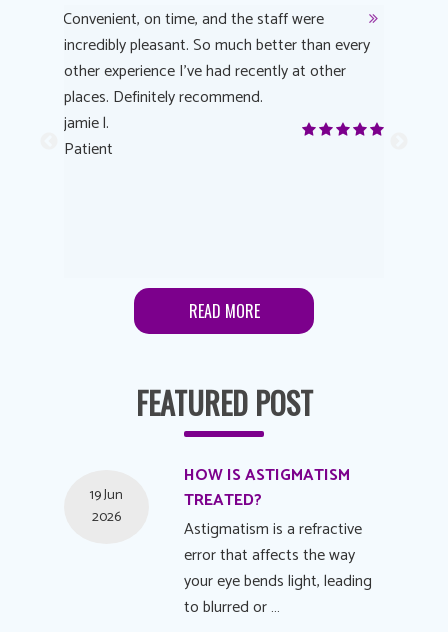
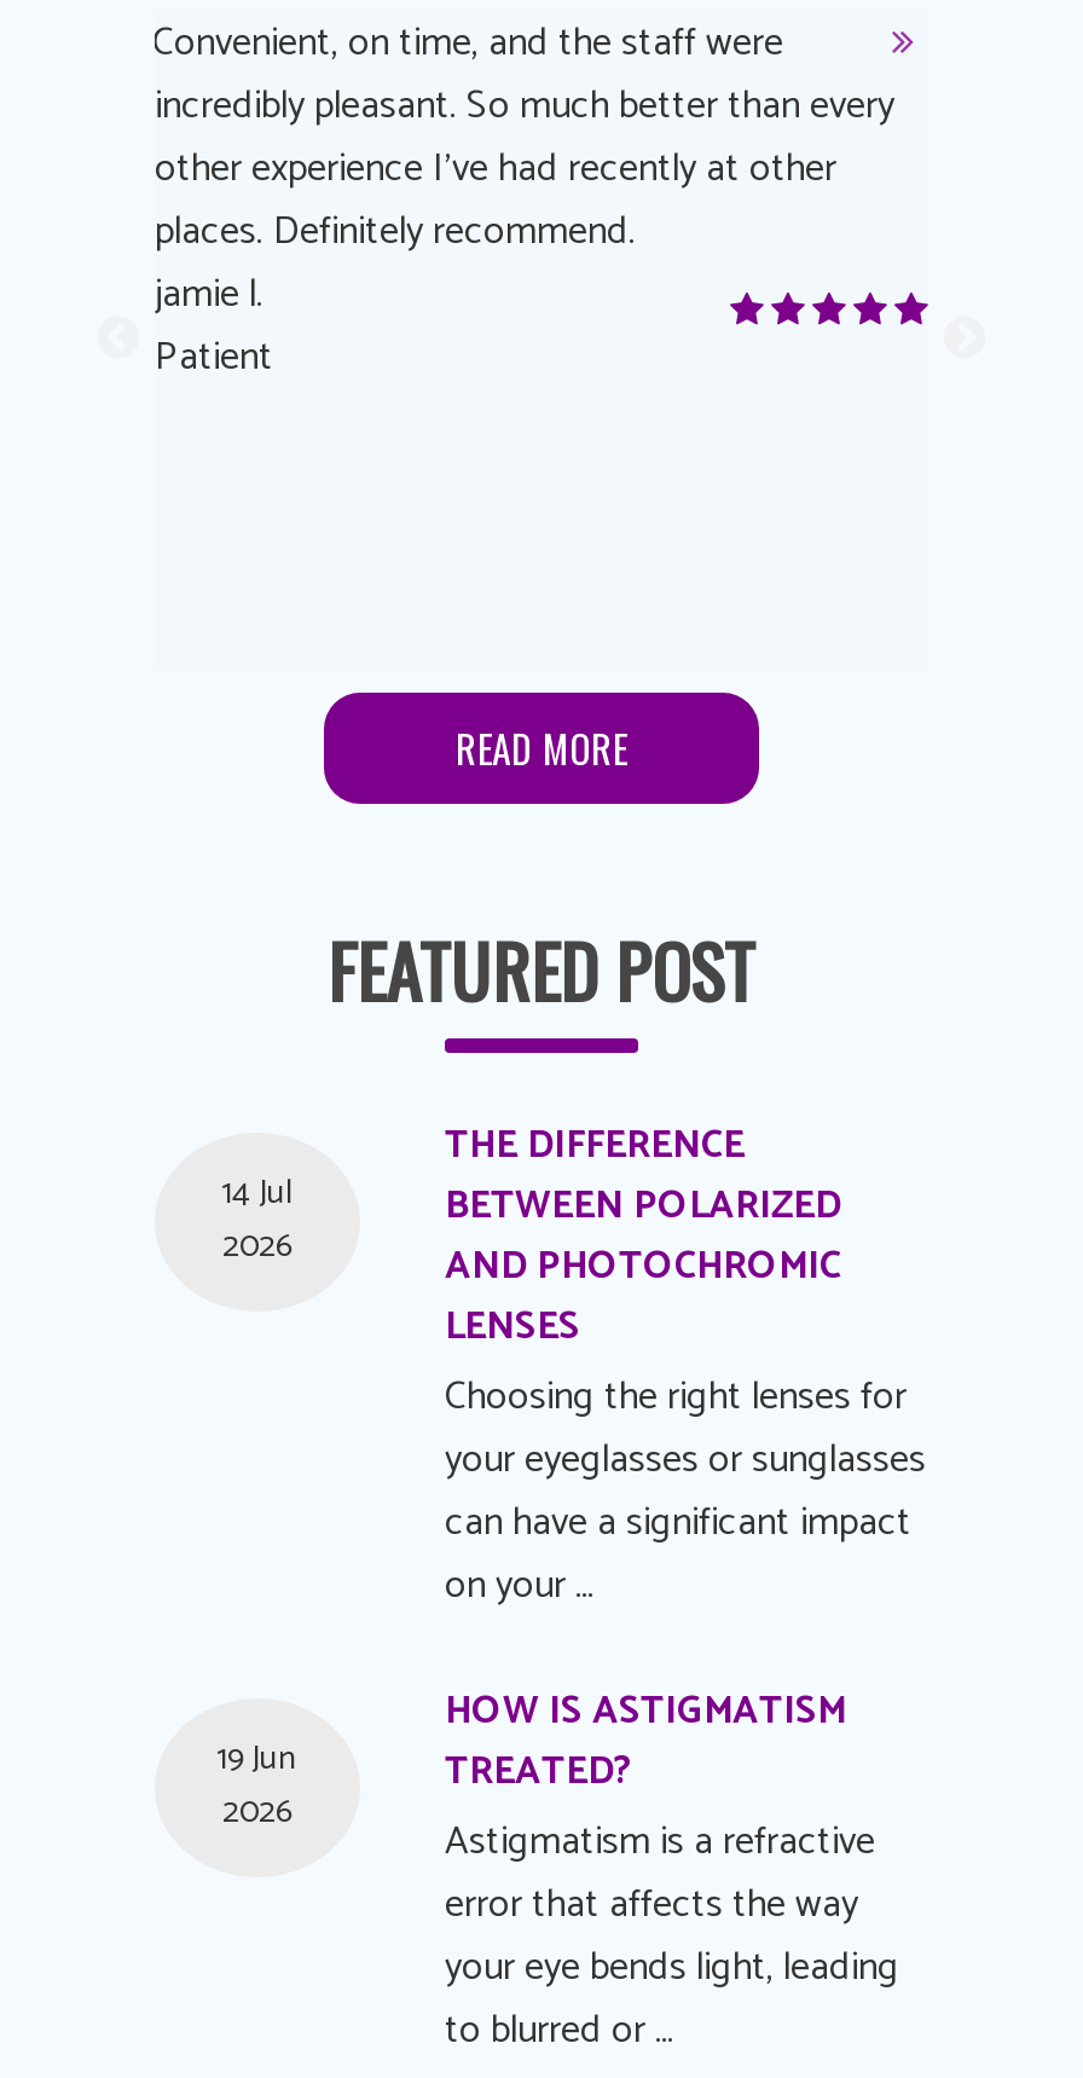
none -> [222,1167,926,1619] 14 Jul | 2026 | Choosing the right lenses for | your eyeglasses or sunglasses | can have a significant impact | on your …
none -> [445,1113,841,1360] THE DIFFERENCE | BETWEEN POLARIZED | AND PHOTOCHROMIC | LENSES

